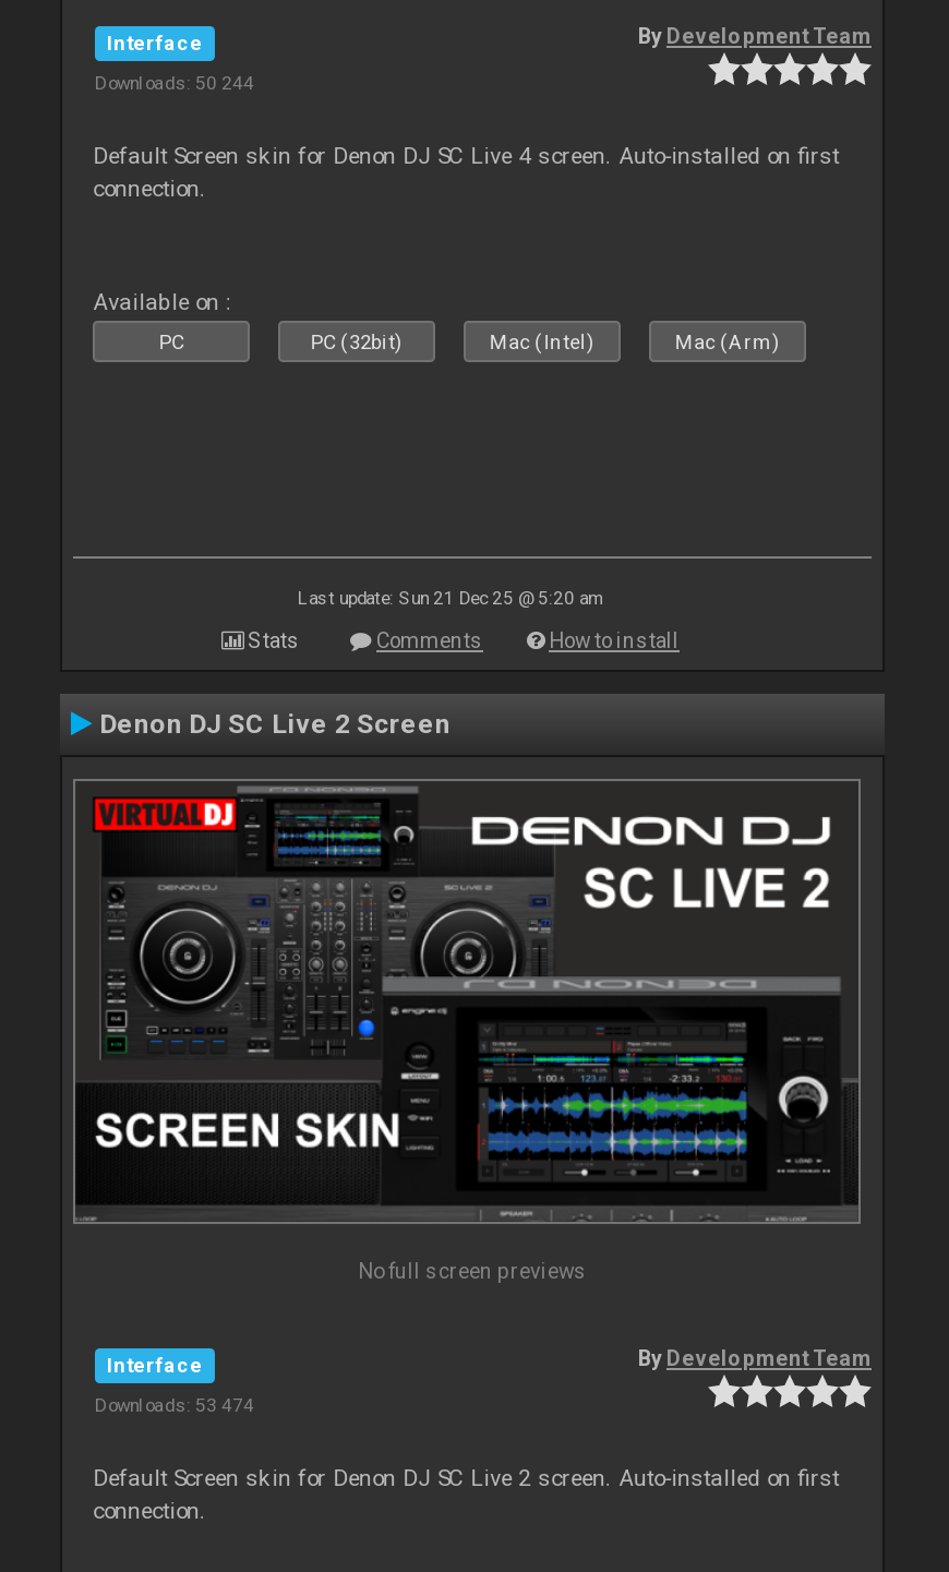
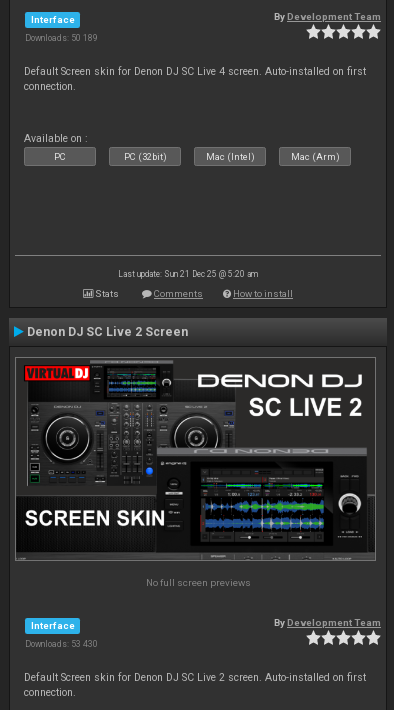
[95,71,254,93] Downloads: 50 244 -> [25,33,98,43] Downloads: 50 189
[95,1394,254,1415] Downloads: 53 474 -> [25,639,98,649] Downloads: 53 430

